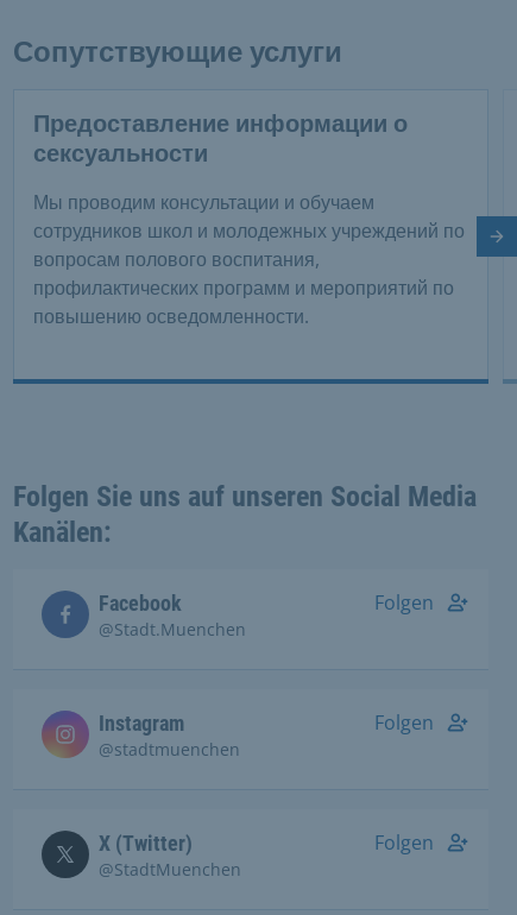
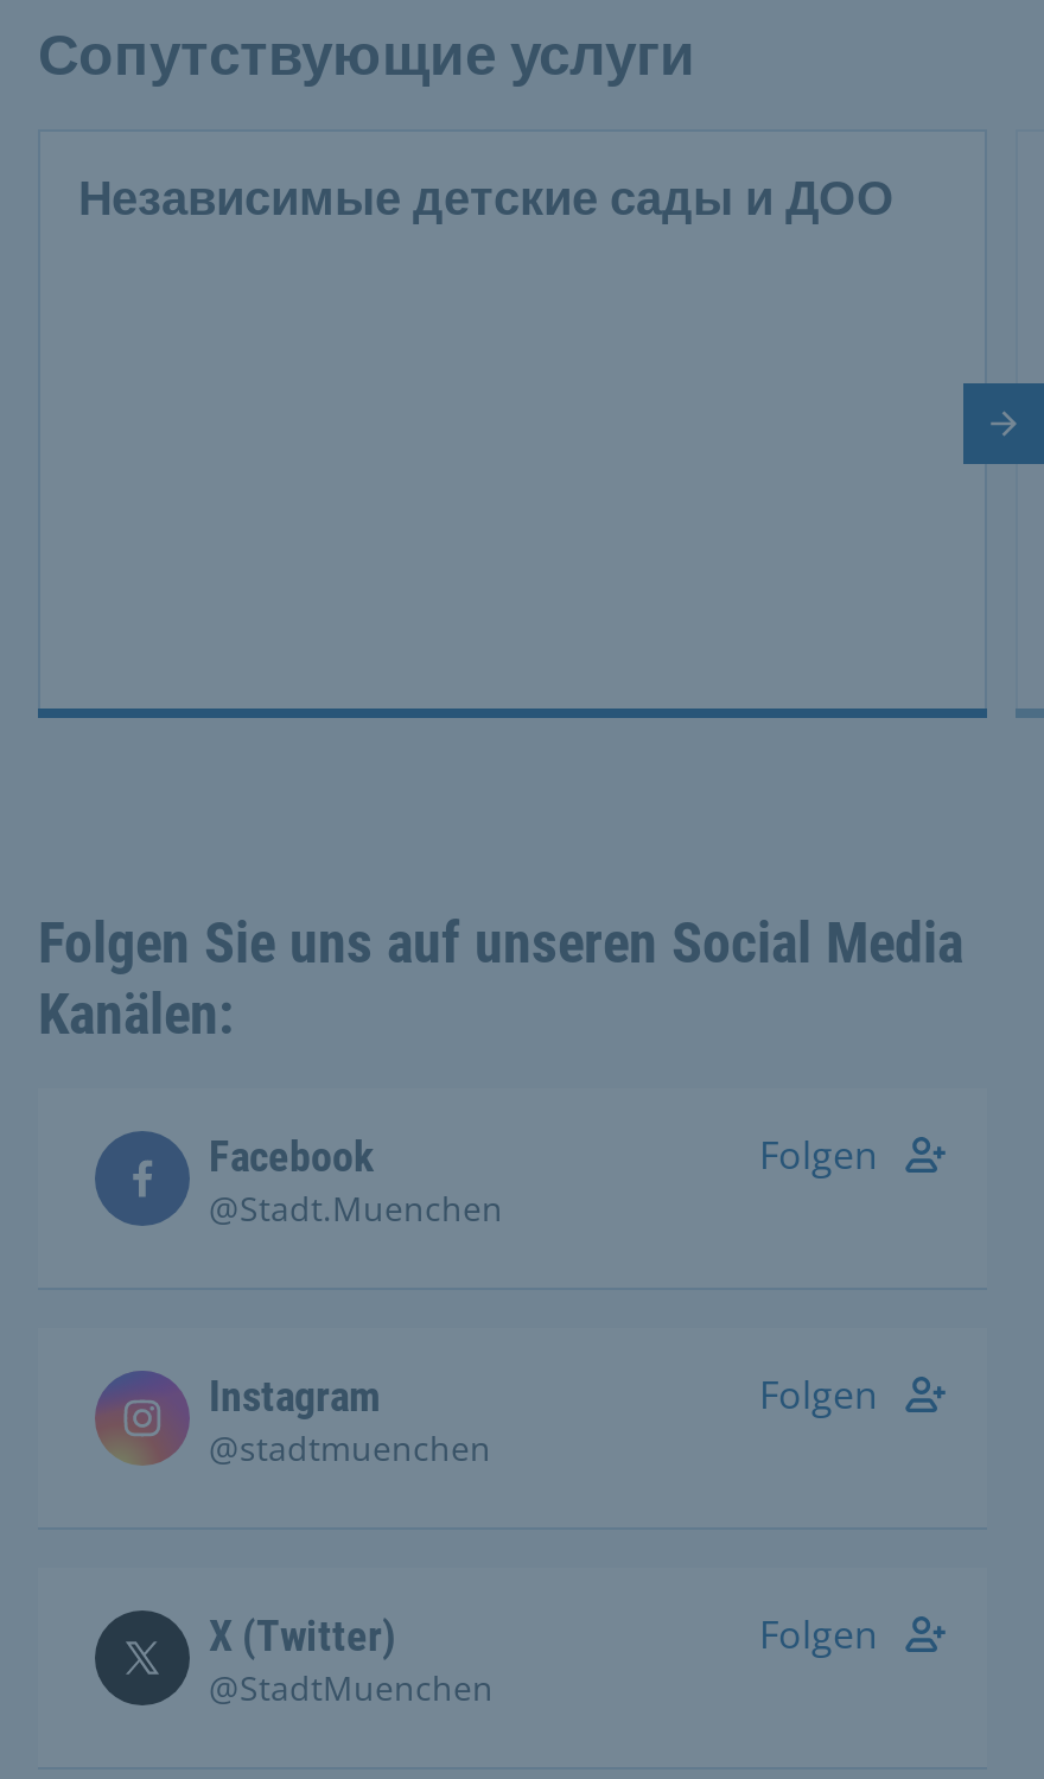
[33,109,465,329] Предоставление информации о | сексуальности | Мы проводим консультации и обучаем | сотрудников школ и молодежных учреждений по | вопросам полового воспитания, | профилактических программ и мероприятий по | повышению осведомленности. -> [78,170,895,227] Независимые детские сады и ДОО

